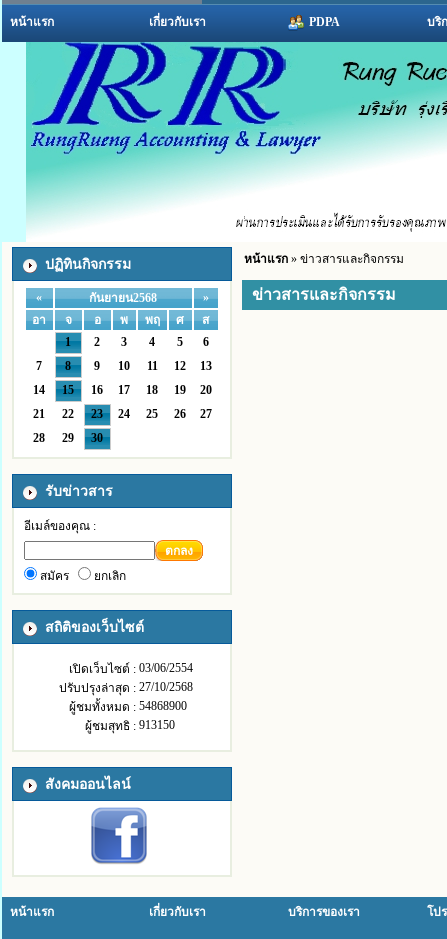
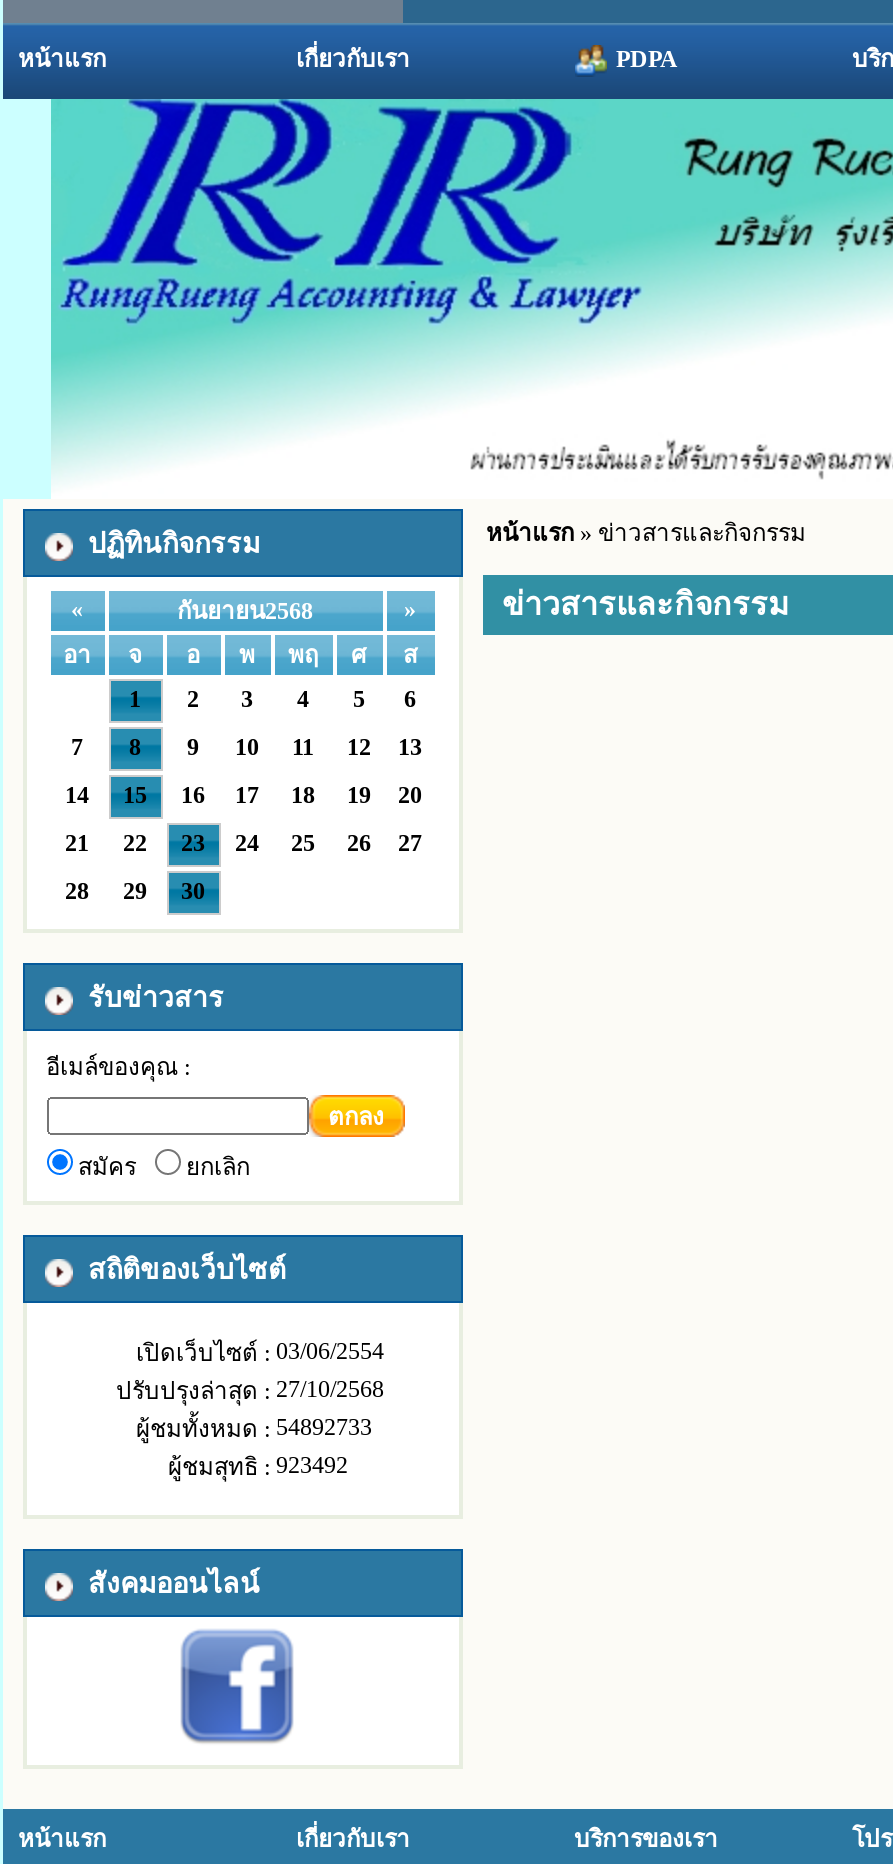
[68,699,186,714] ผู้ชมทั้งหมด : 54868900 -> [136,1413,372,1443] ผู้ชมทั้งหมด : 54892733
[84,718,174,733] ผู้ชมสุทธิ : 913150 -> [168,1451,348,1481] ผู้ชมสุทธิ : 923492

